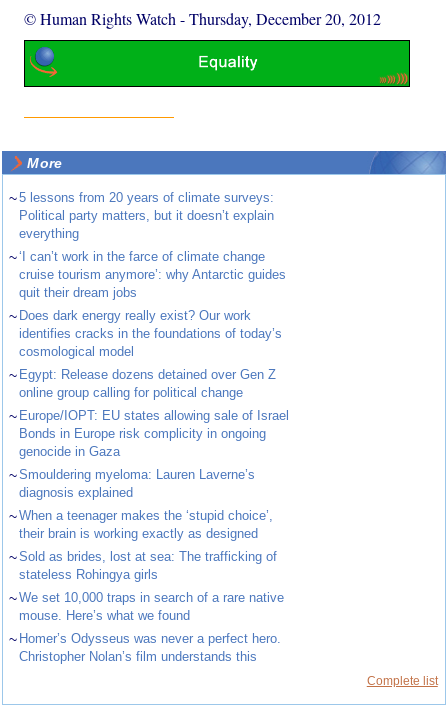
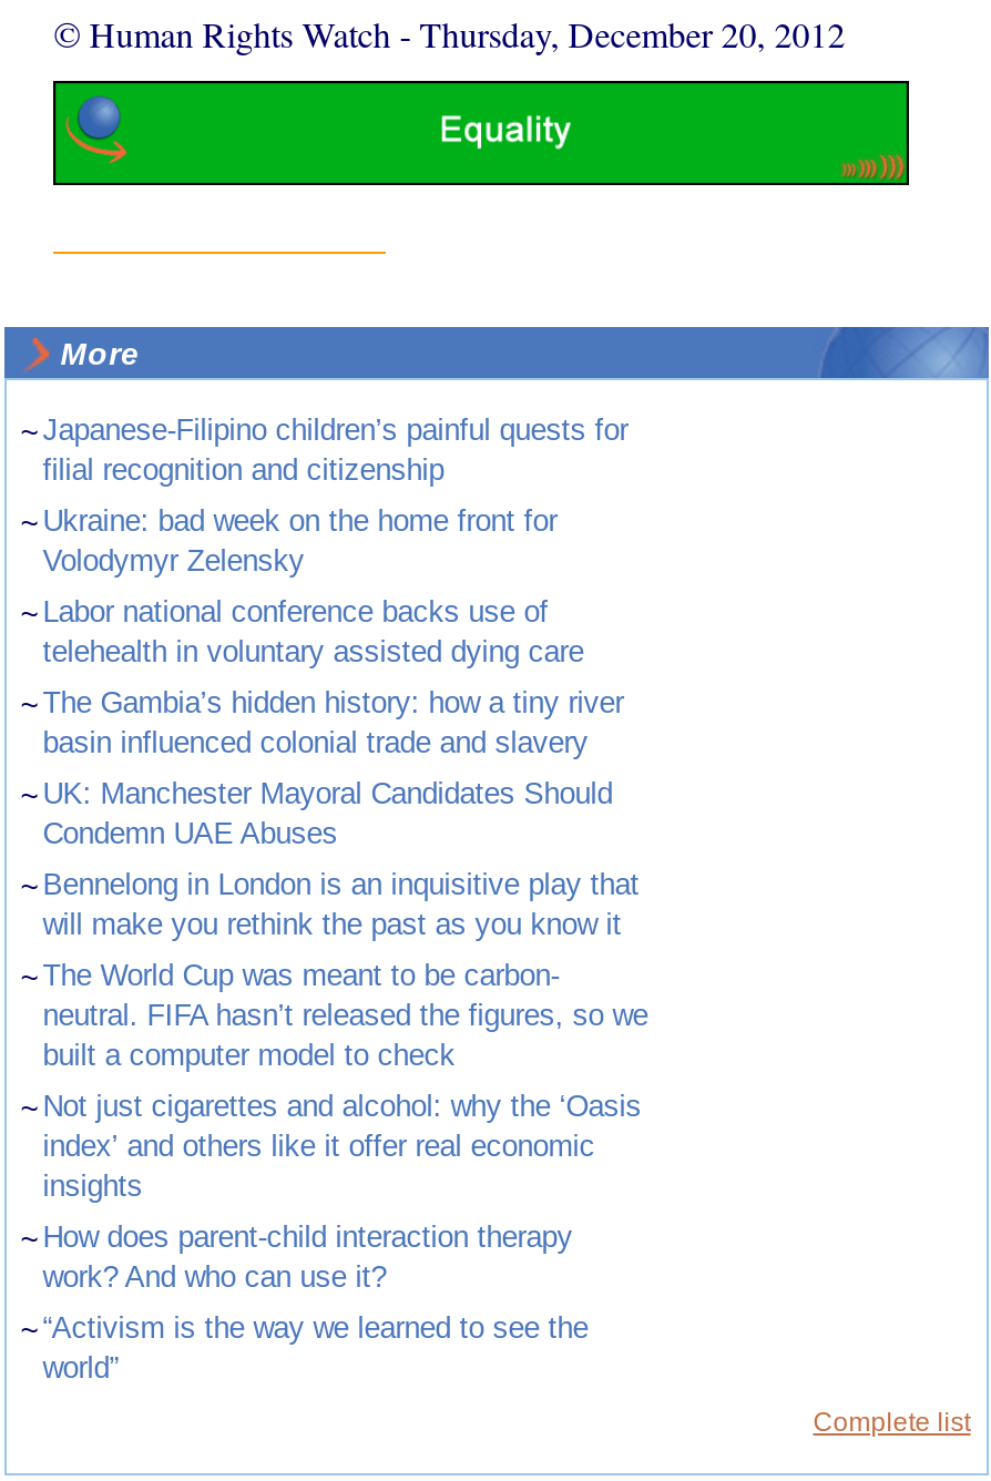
[9,190,274,241] ~ 5 lessons from 20 years of climate surveys: | Political party matters, but it doesn’t explain | everything -> [20,415,628,488] ~ Japanese-Filipino children’s painful quests for | filial recognition and citizenship
[9,249,286,300] ~ ‘I can’t work in the farce of climate change | cruise tourism anymore’: why Antarctic guides | quit their dream jobs -> [20,505,557,579] ~ Ukraine: bad week on the home front for | Volodymyr Zelensky
[9,308,282,359] ~ Does dark energy really exist? Our work | identifies cracks in the foundations of today’s | cosmological model -> [20,596,584,670] ~ Labor national conference backs use of | telehealth in voluntary assisted dying care
[9,367,276,400] ~ Egypt: Release dozens detained over Gen Z | online group calling for political change -> [20,687,623,760] ~ The Gambia’s hidden history: how a tiny river | basin influenced colonial trade and slavery
[9,408,289,459] ~ Europe/IOPT: EU states allowing sale of Israel | Bonds in Europe risk complicity in ongoing | genocide in Gaza -> [20,778,612,851] ~ UK: Manchester Mayoral Candidates Should | Condemn UAE Abuses
[9,467,255,500] ~ Smouldering myeloma: Lauren Laverne’s | diagnosis explained -> [20,869,639,942] ~ Bennelong in London is an inquisitive play that | will make you rethink the past as you know it
[9,508,273,541] ~ When a teenager makes the ‘stupid choice’, | their brain is working exactly as designed -> [20,960,648,1073] ~ The World Cup was meant to be carbon- | neutral. FIFA hasn’t released the figures, so we | built a computer model to check
[9,549,277,582] ~ Sold as brides, lost at sea: The trafficking of | stateless Rohingya girls -> [20,1091,641,1204] ~ Not just cigarettes and alcohol: why the ‘Oasis | index’ and others like it offer real economic | insights
[9,590,284,623] ~ We set 10,000 traps in search of a rare native | mouse. Here’s what we found -> [20,1222,572,1295] ~ How does parent-child interaction therapy | work? And who can use it?
[9,631,281,664] ~ Homer’s Odysseus was never a perfect hero. | Christopher Nolan’s film understands this -> [20,1313,588,1386] ~ “Activism is the way we learned to see the | world”

